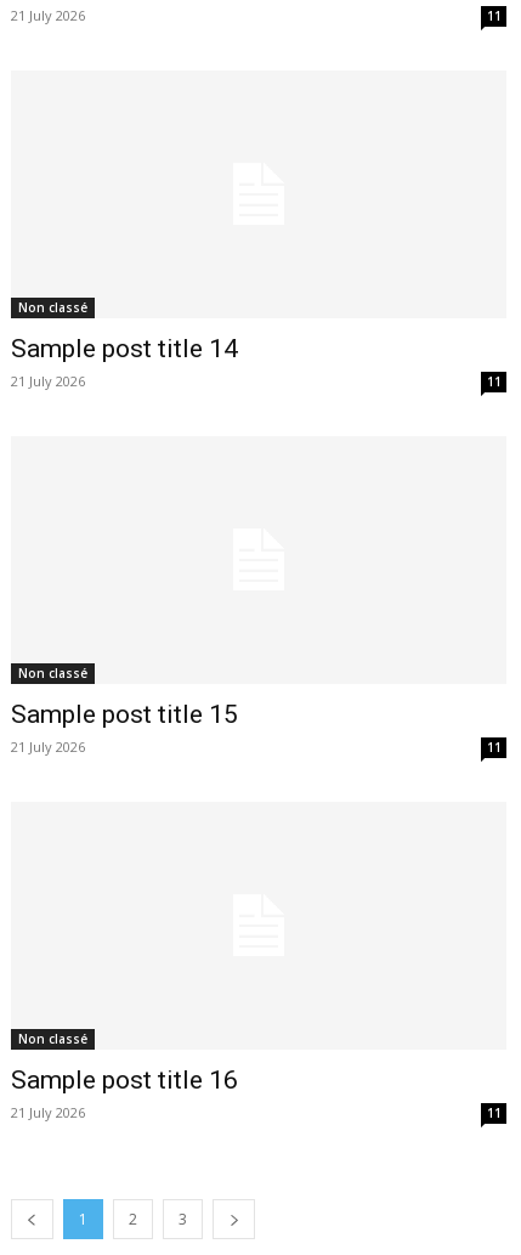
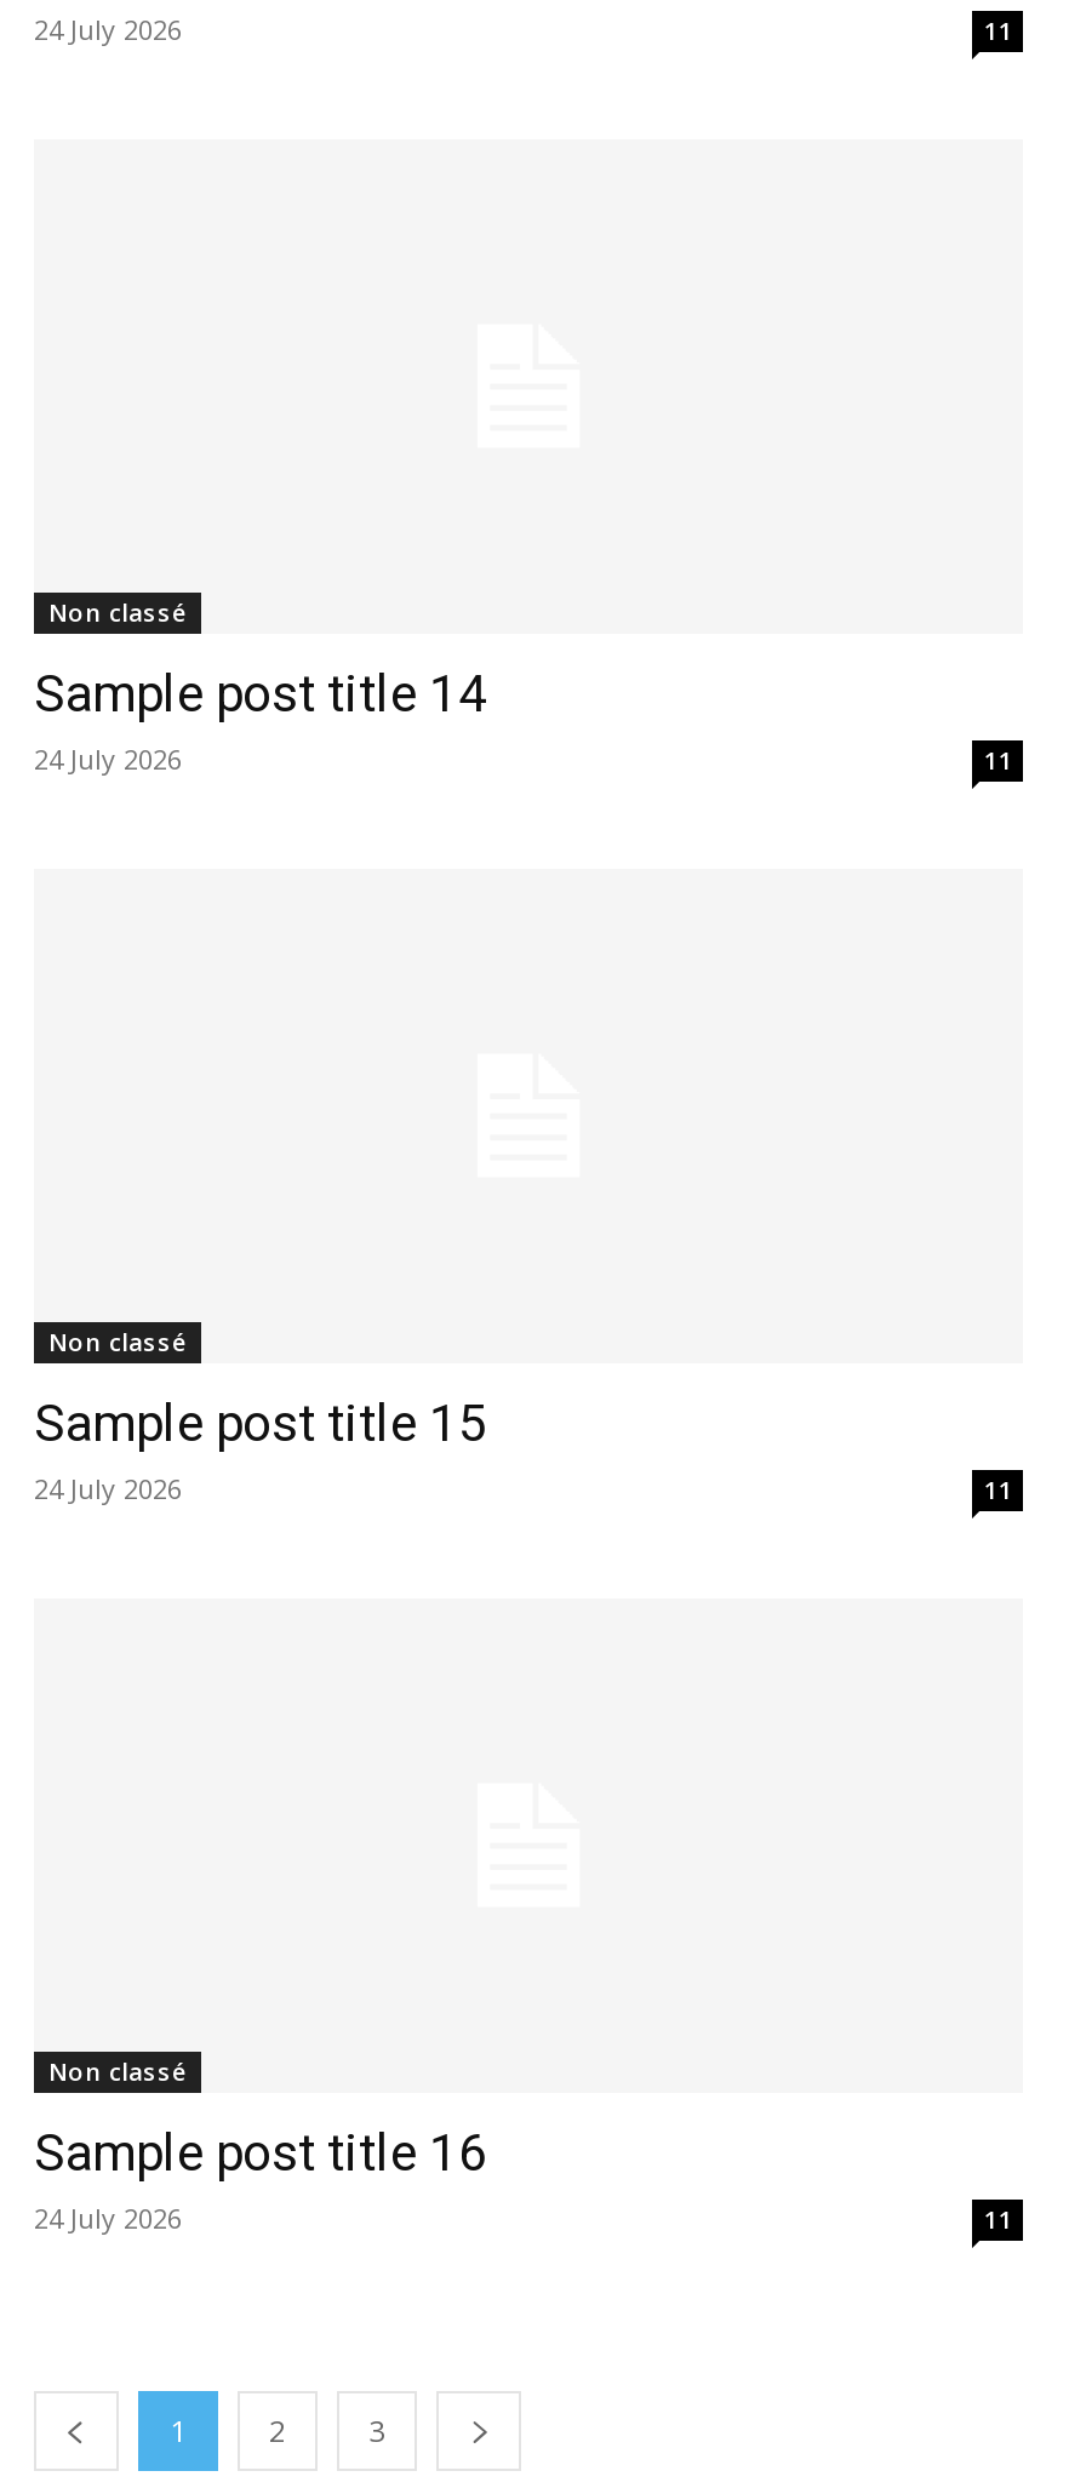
[11,6,85,24] 21 July 2026 -> [34,11,182,47] 24 July 2026
[11,372,85,390] 21 July 2026 -> [34,740,182,777] 24 July 2026
[11,737,85,756] 21 July 2026 -> [34,1470,182,1506] 24 July 2026
[11,1103,85,1121] 21 July 2026 -> [34,2200,182,2236] 24 July 2026

